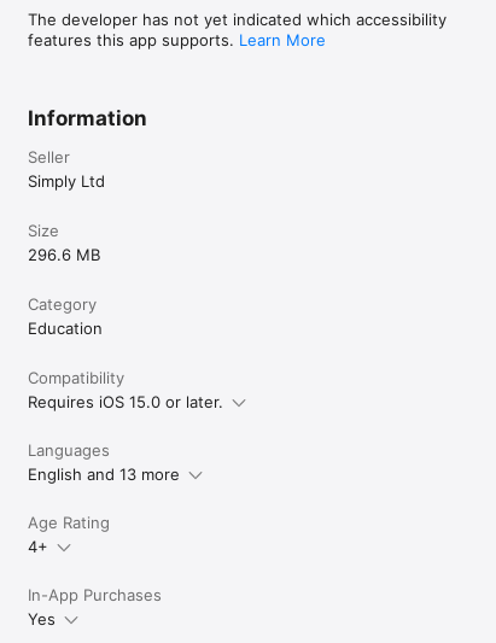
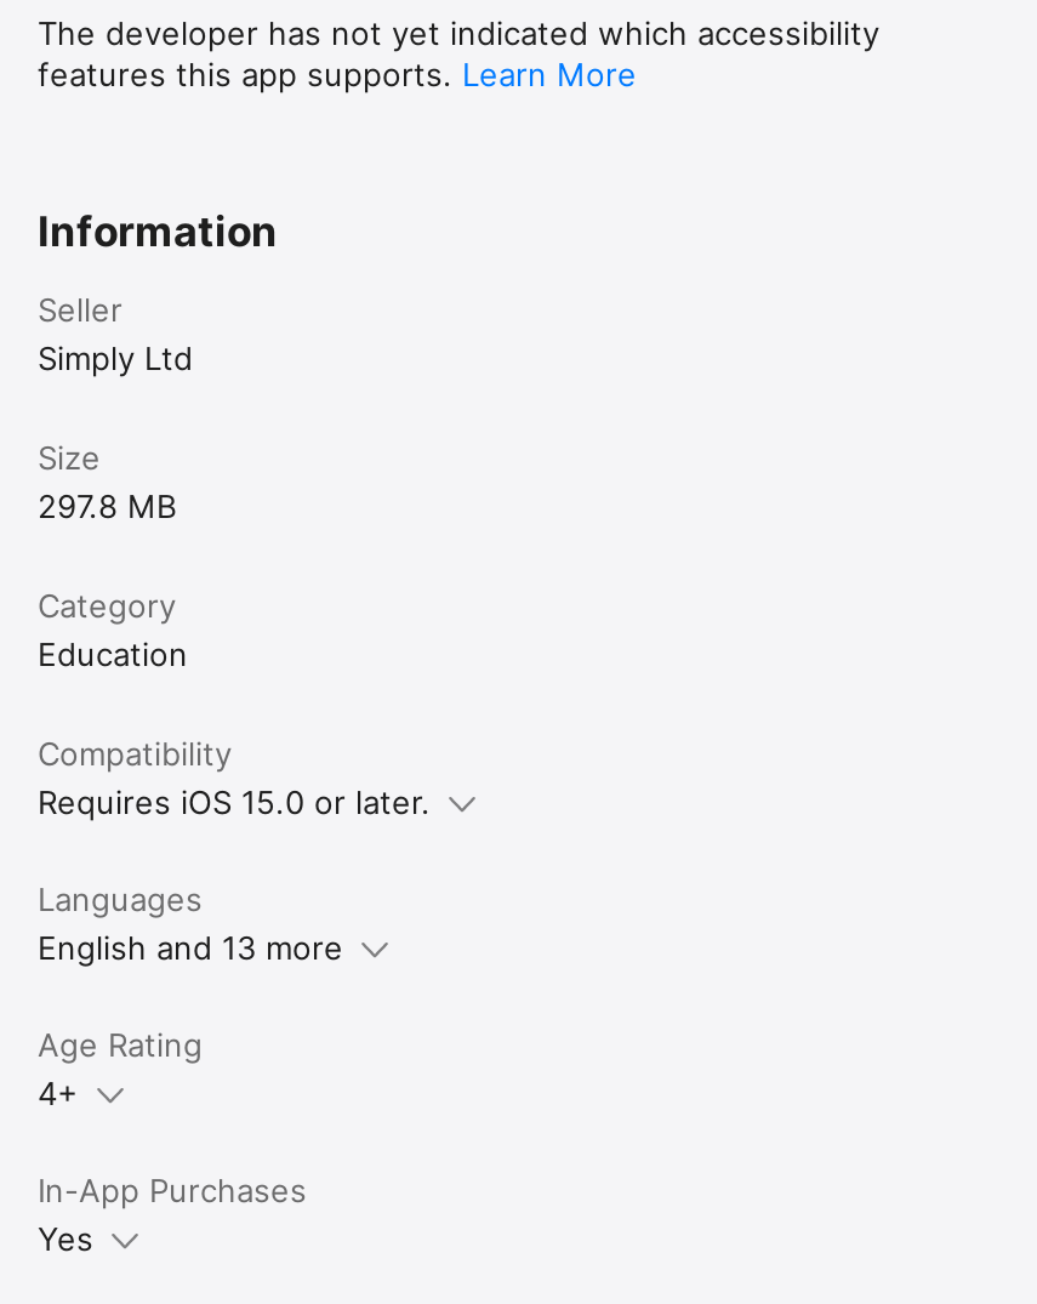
[28,245,100,264] 296.6 MB -> [38,486,176,525] 297.8 MB

